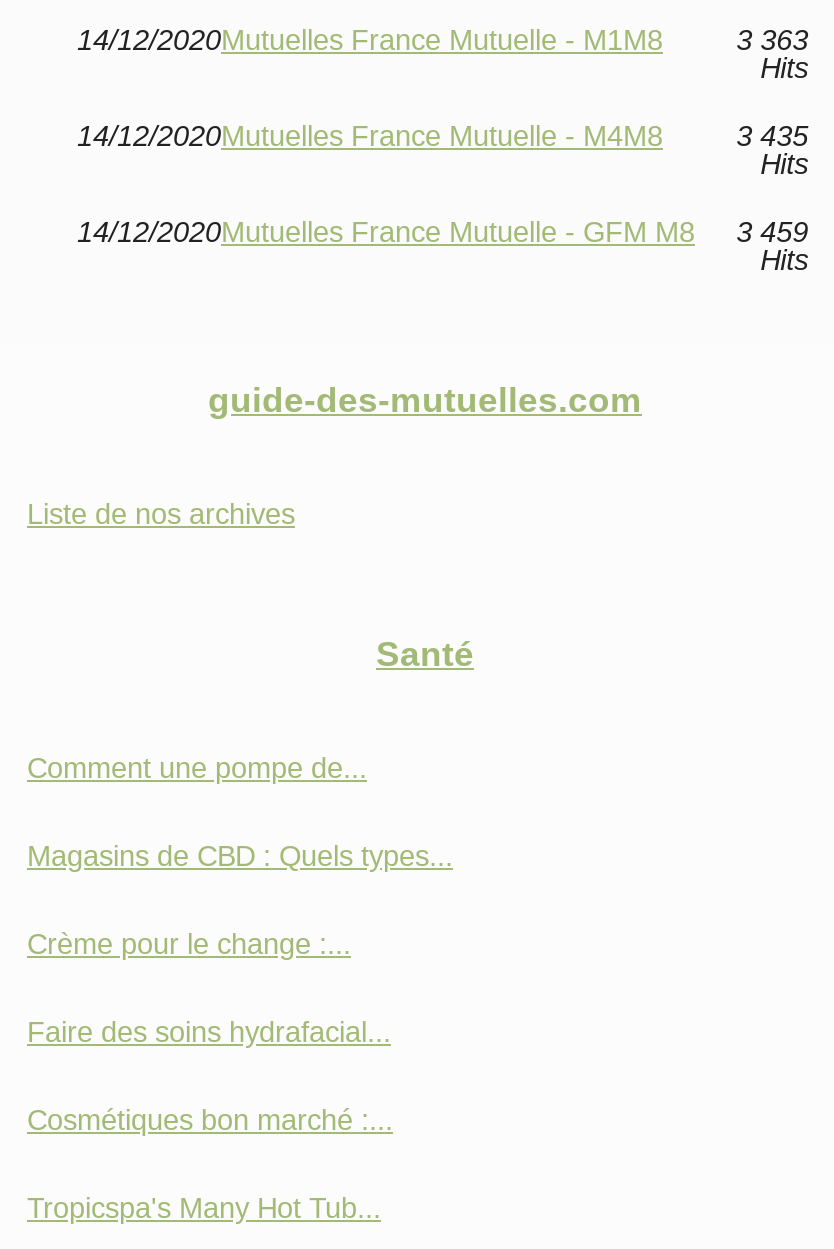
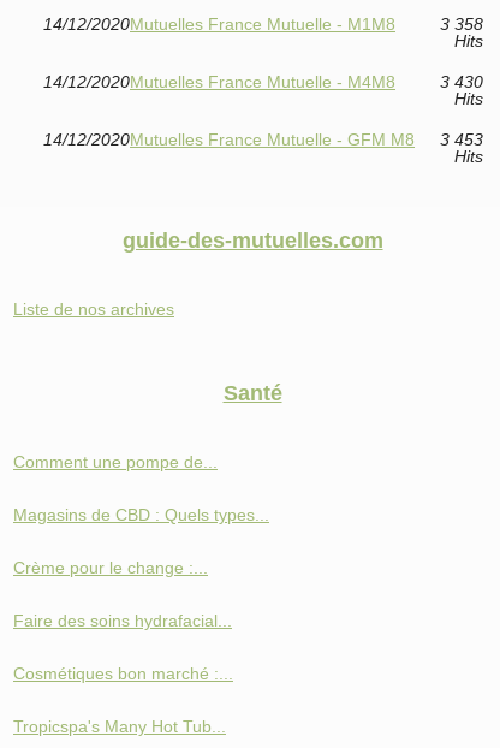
[736,24,808,56] 3 363 -> [439,15,483,34] 3 358
[736,120,808,152] 3 435 -> [439,72,483,92] 3 430
[77,216,808,248] 14/12/2020Mutuelles France Mutuelle - GFM M8 3 459 -> [43,130,483,149] 14/12/2020Mutuelles France Mutuelle - GFM M8 3 453

